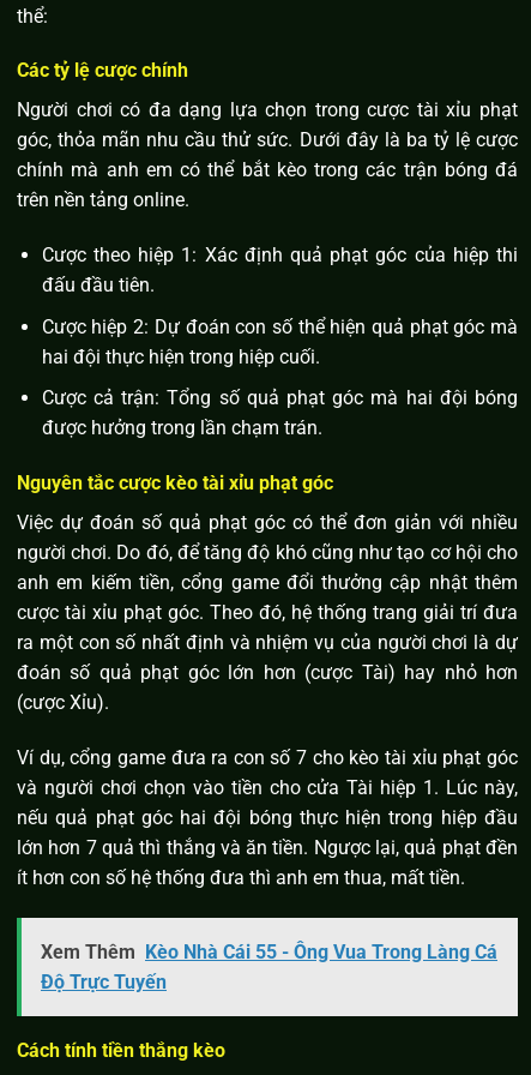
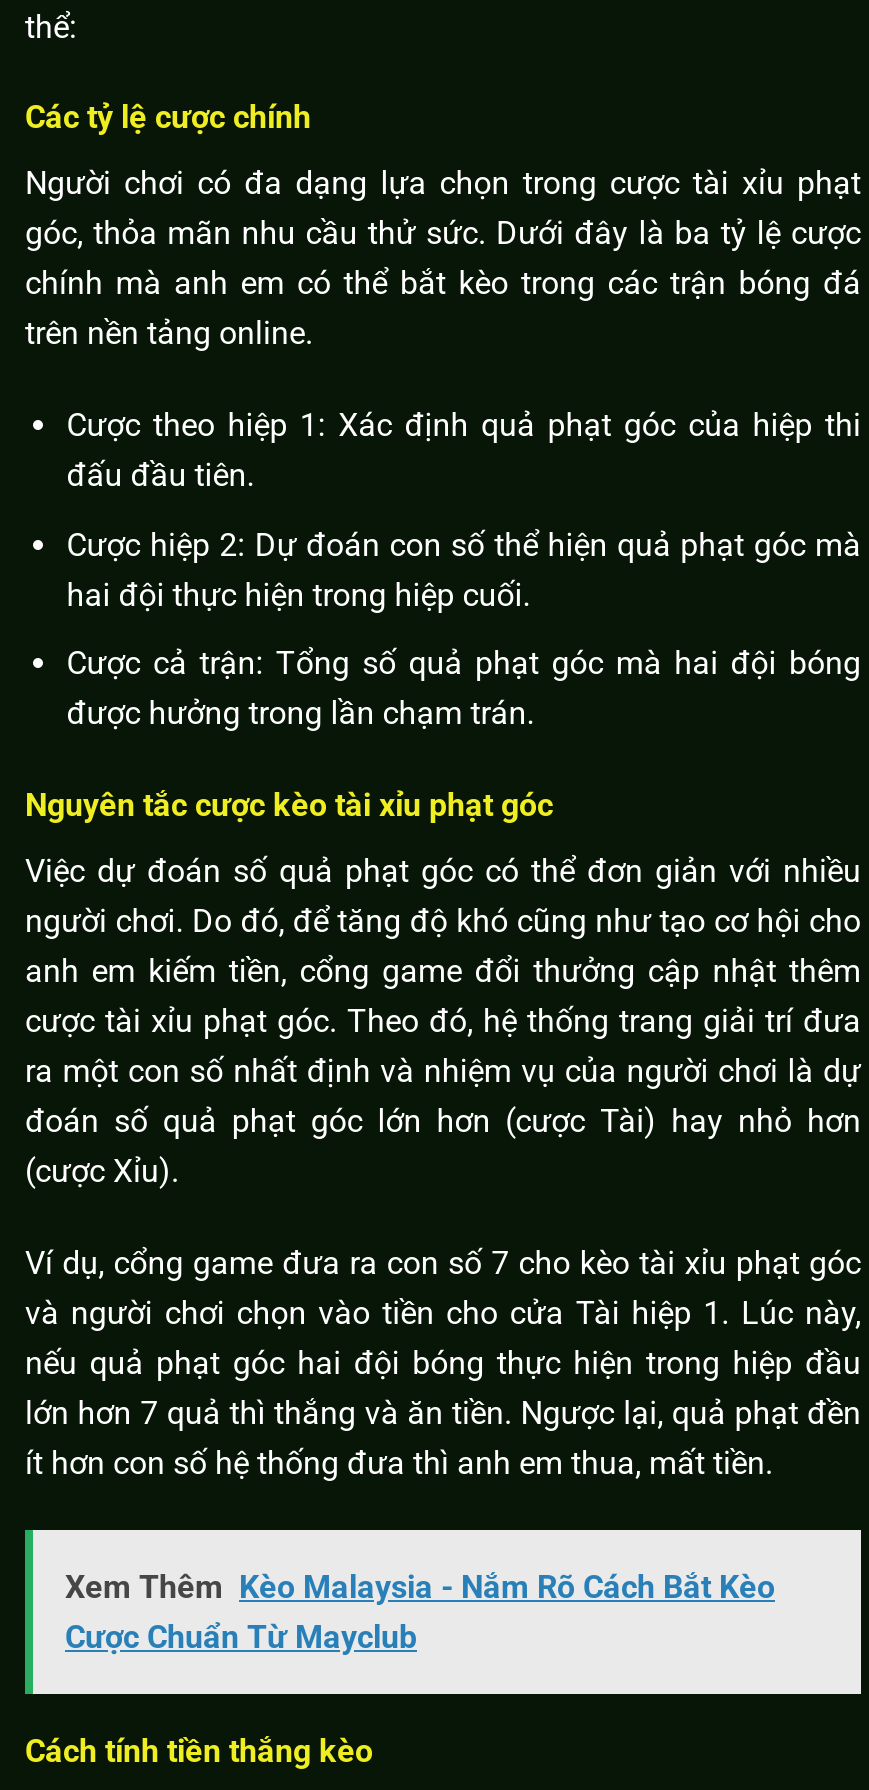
[41,940,497,993] Xem Thêm Kèo Nhà Cái 55 - Ông Vua Trong Làng Cá | Độ Trực Tuyến -> [65,1567,775,1655] Xem Thêm Kèo Malaysia - Nắm Rõ Cách Bắt Kèo | Cược Chuẩn Từ Mayclub

